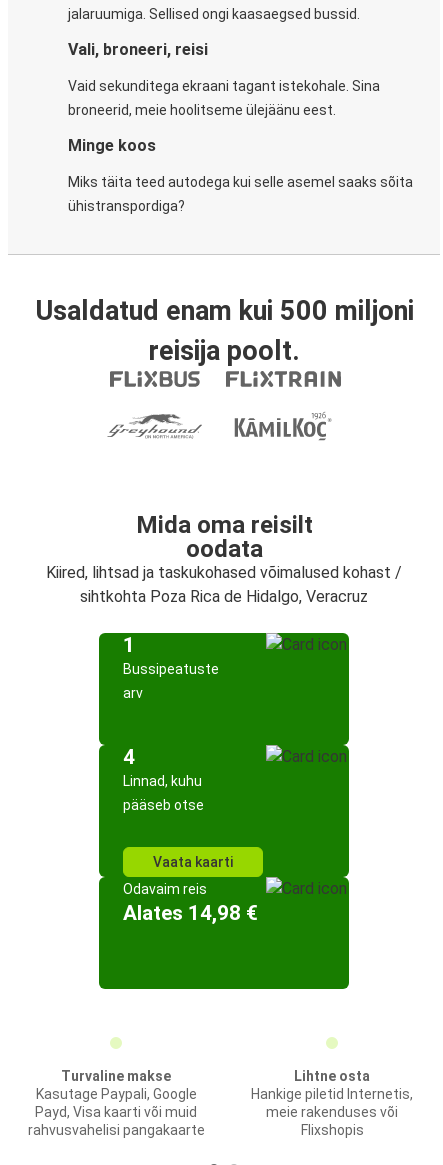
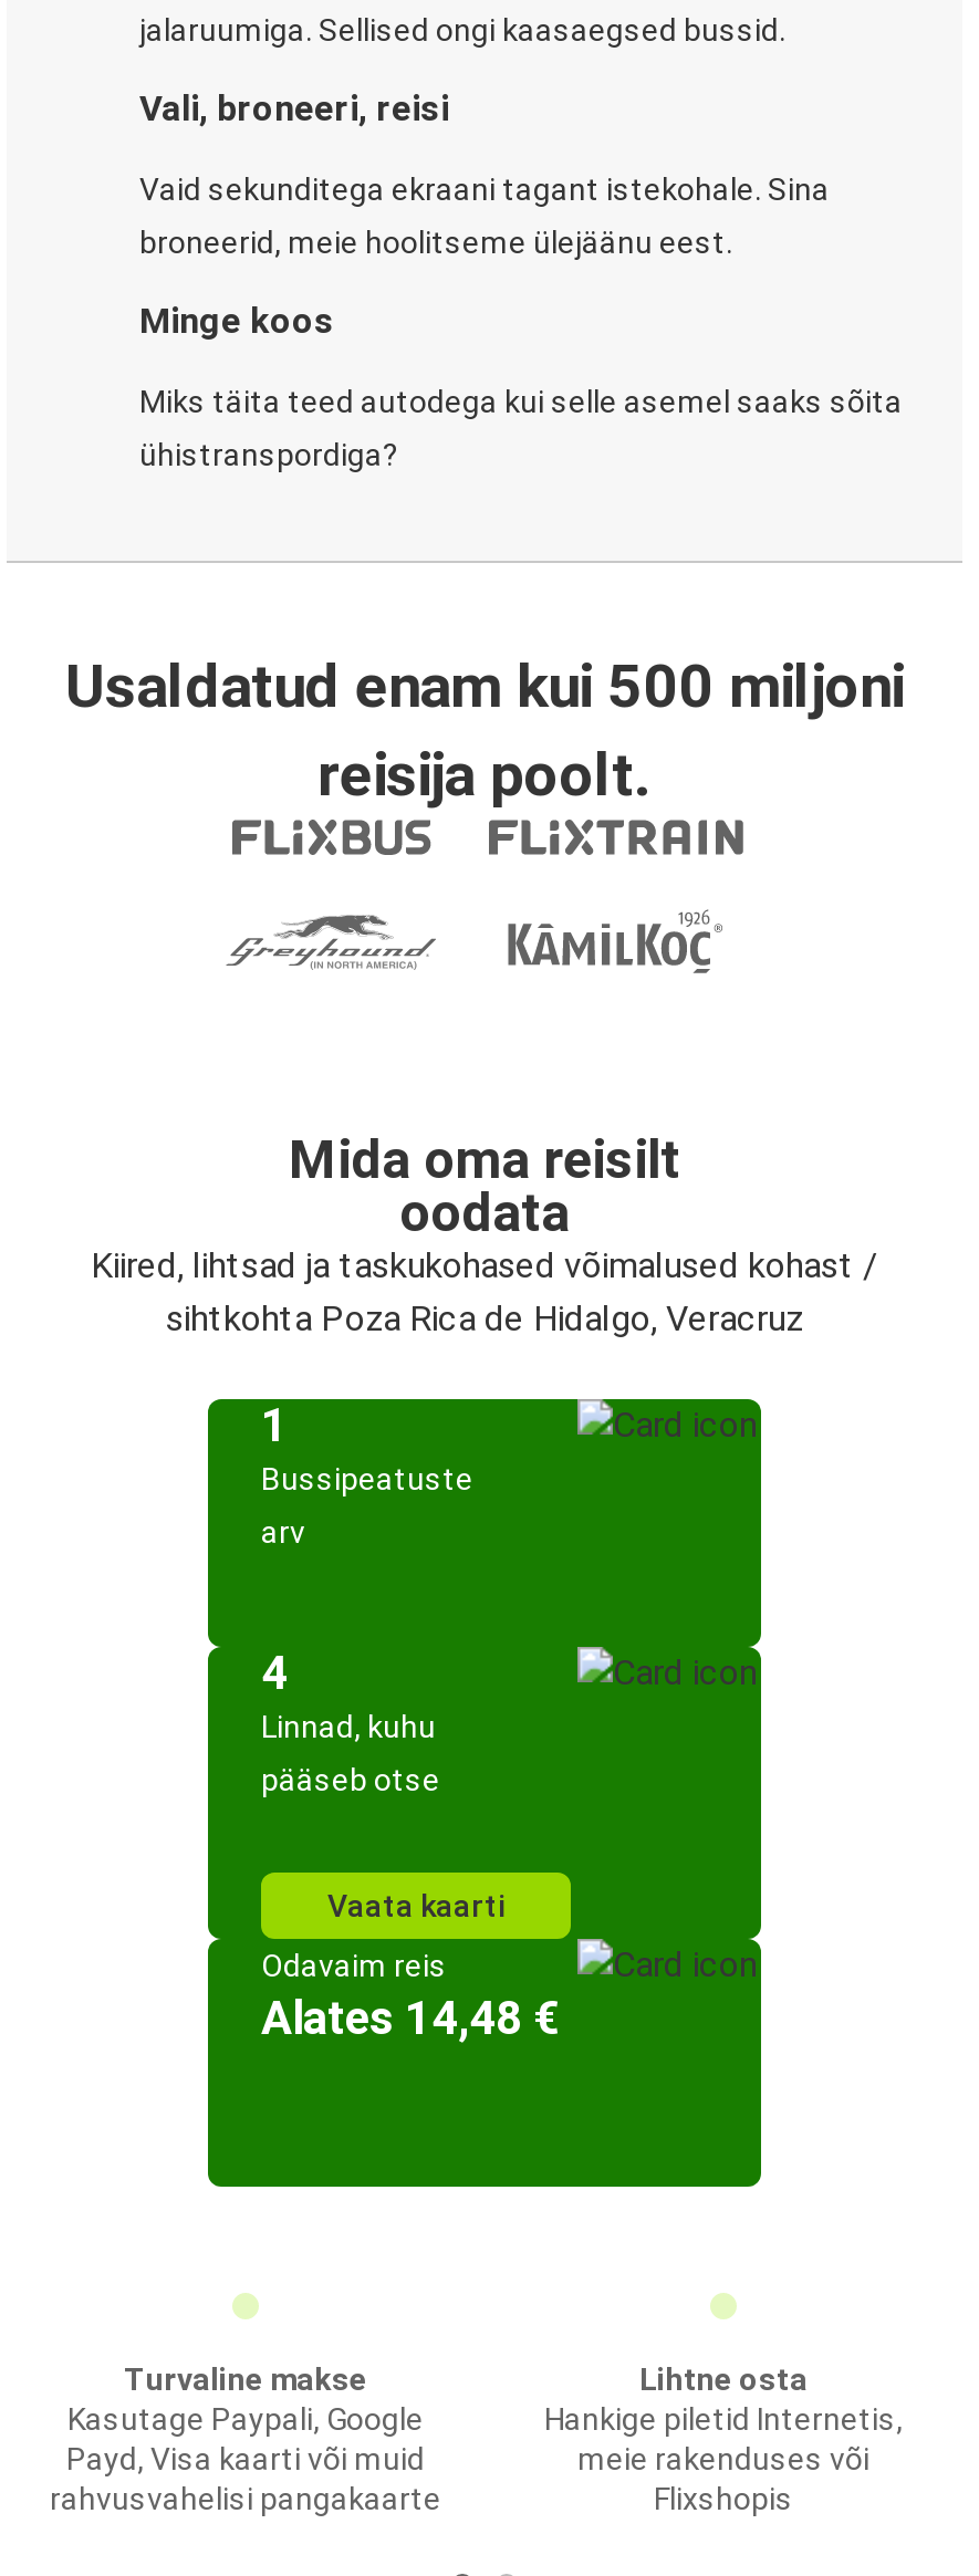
[123,901,258,925] Alates 14,98 € -> [261,1992,560,2045] Alates 14,48 €

